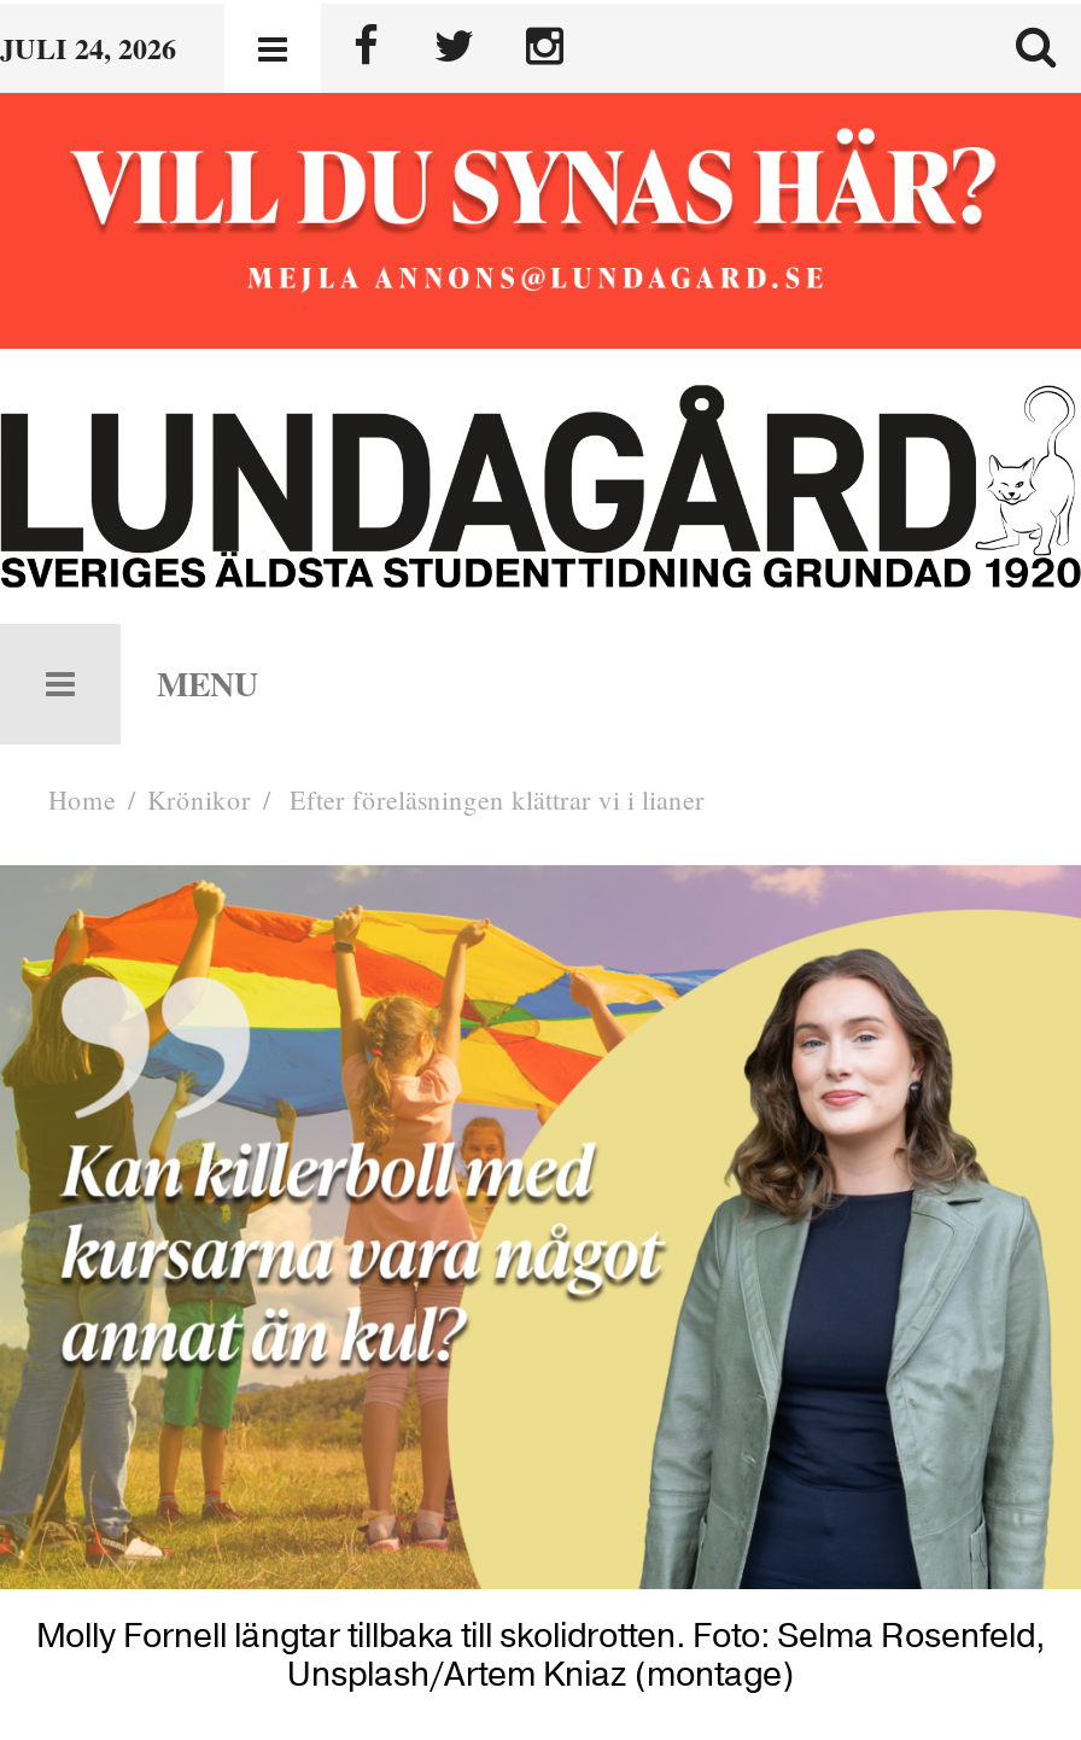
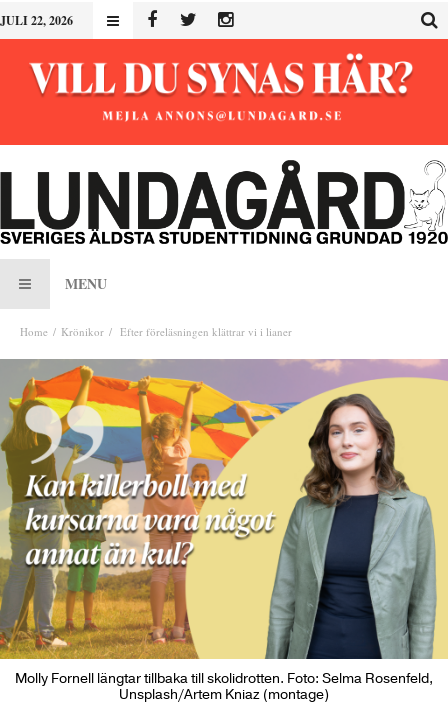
[0,28,176,69] JULI 24, 2026 -> [0,12,73,29] JULI 22, 2026

